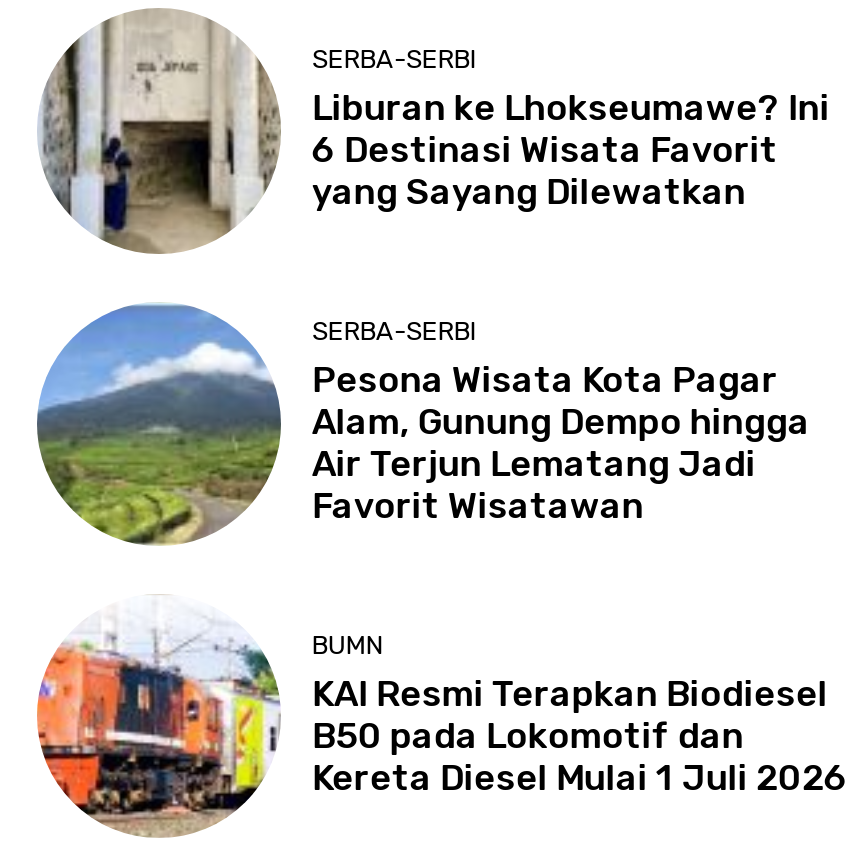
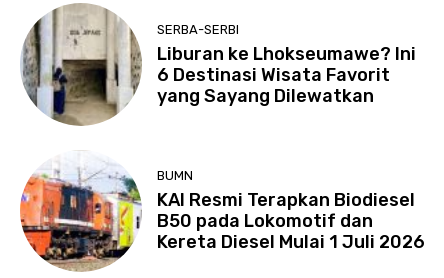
[37,302,810,544] [image] | SERBA-SERBI | Pesona Wisata Kota Pagar | Alam, Gunung Dempo hingga | Air Terjun Lematang Jadi | Favorit Wisatawan -> none

